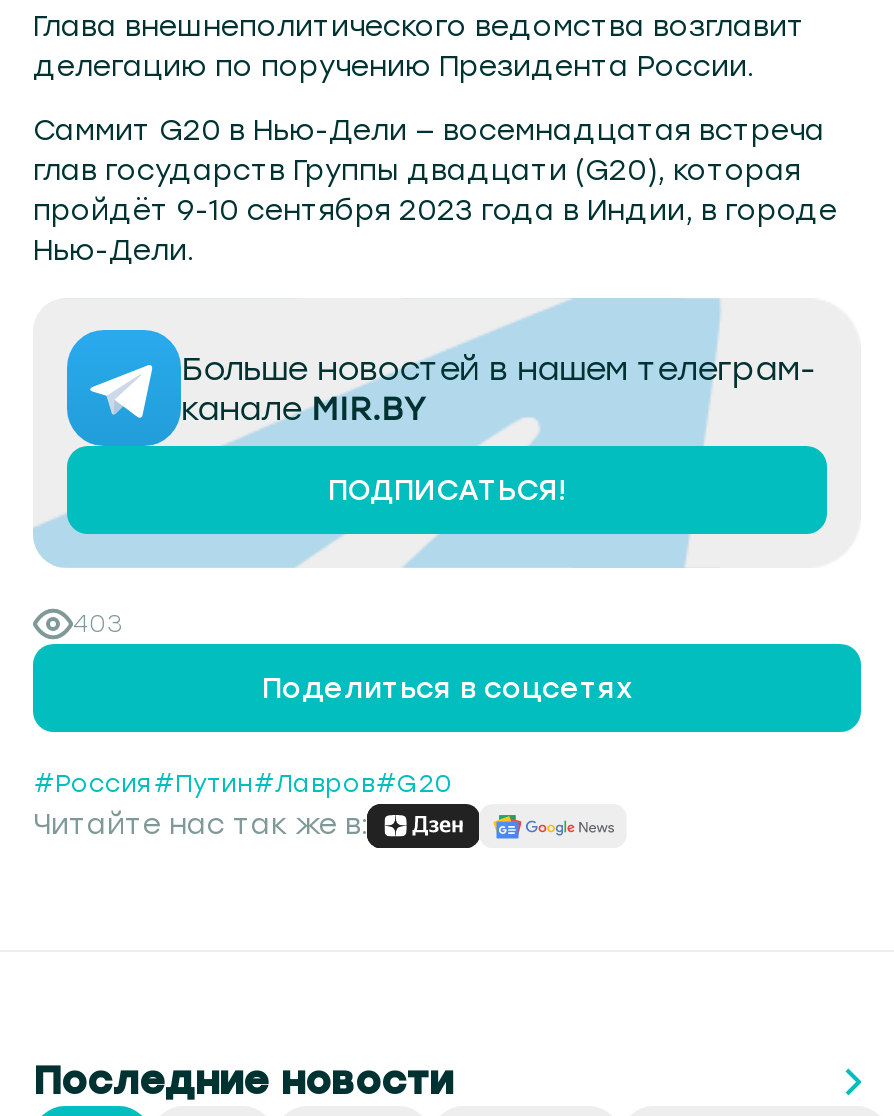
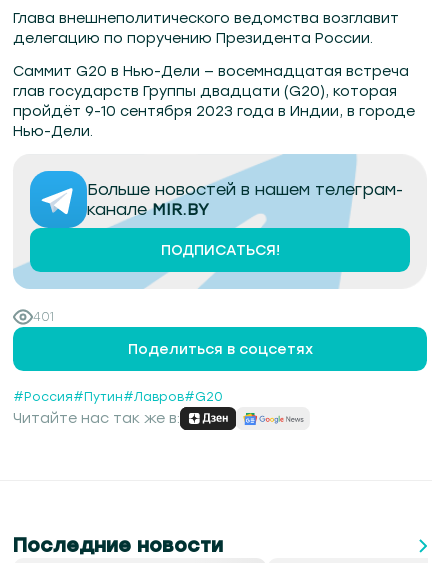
[73,608,121,638] 403 -> [33,309,54,324] 401

